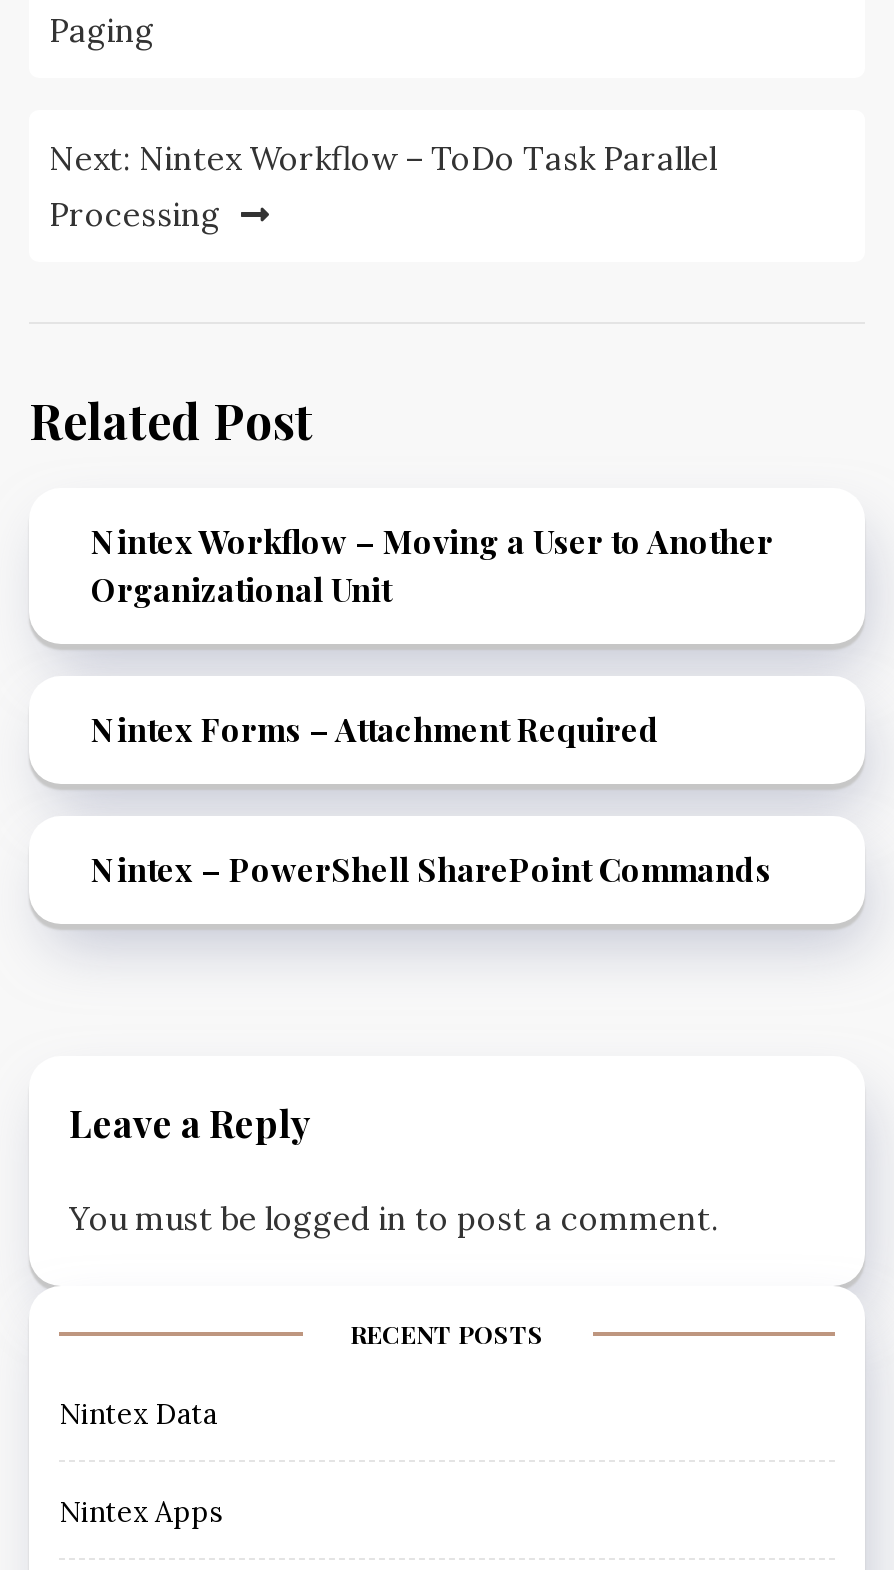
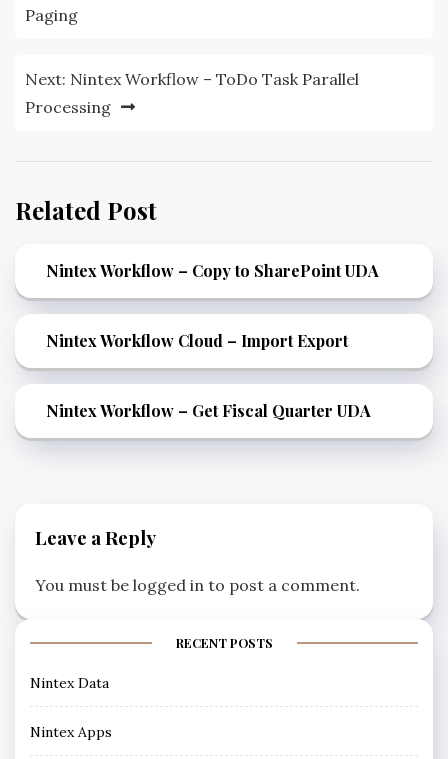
[91,520,773,610] Nintex Workflow – Moving a User to Another | Organizational Unit -> [46,260,379,281] Nintex Workflow – Copy to SharePoint UDA
[91,708,659,750] Nintex Forms – Attachment Required -> [46,330,348,351] Nintex Workflow Cloud – Import Export
[91,848,771,890] Nintex – PowerShell SharePoint Commands -> [46,400,371,421] Nintex Workflow – Get Fiscal Quarter UDA

